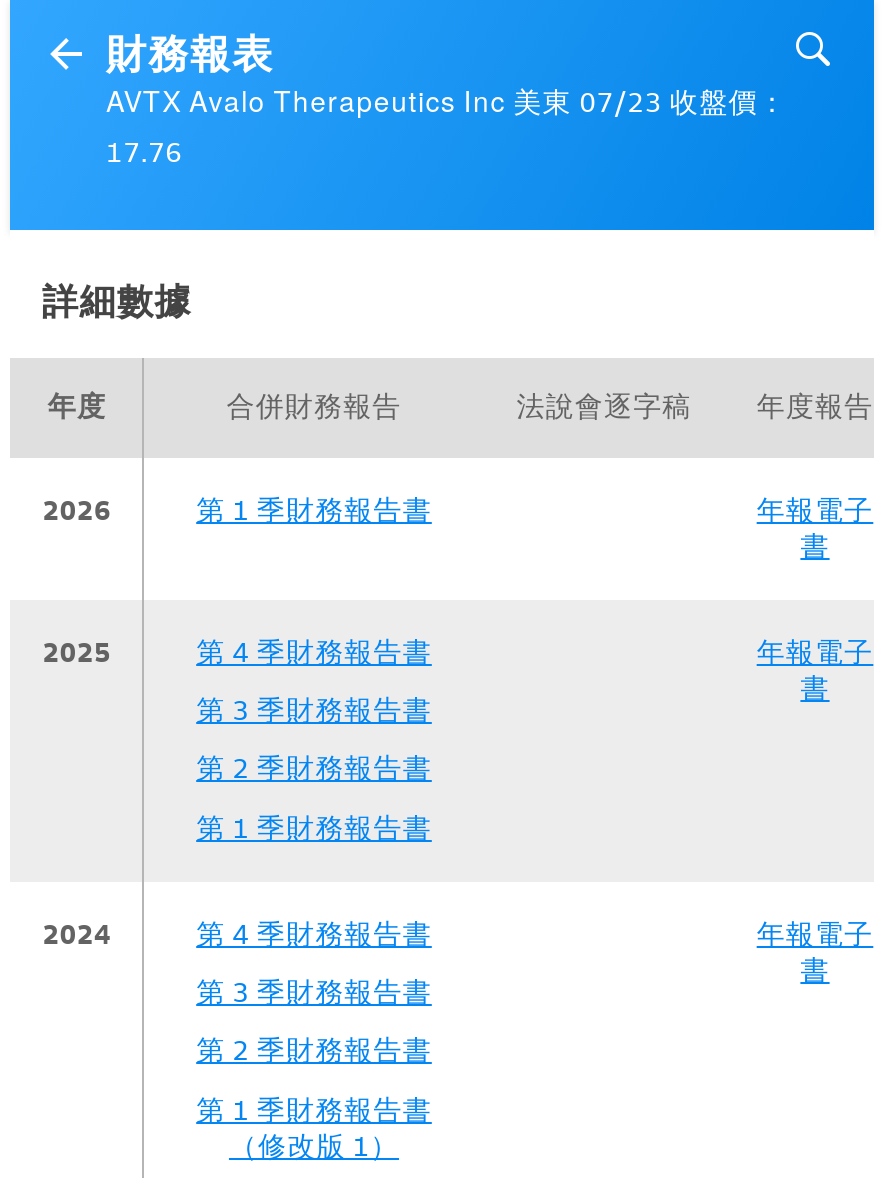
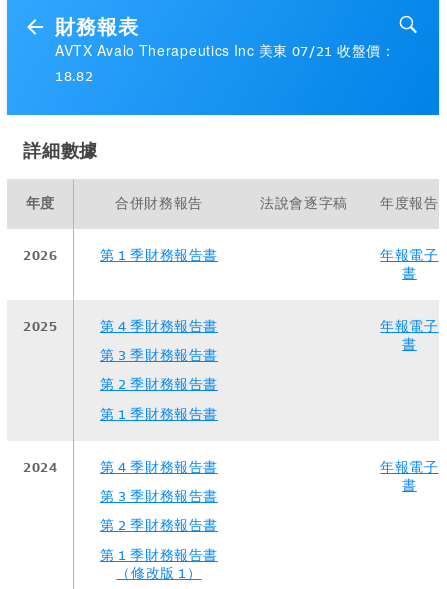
[106,86,787,120] AVTX Avalo Therapeutics Inc 美東 07/23 收盤價： -> [55,43,396,60] AVTX Avalo Therapeutics Inc 美東 07/21 收盤價：
[106,136,183,170] 17.76 -> [55,68,93,85] 18.82

